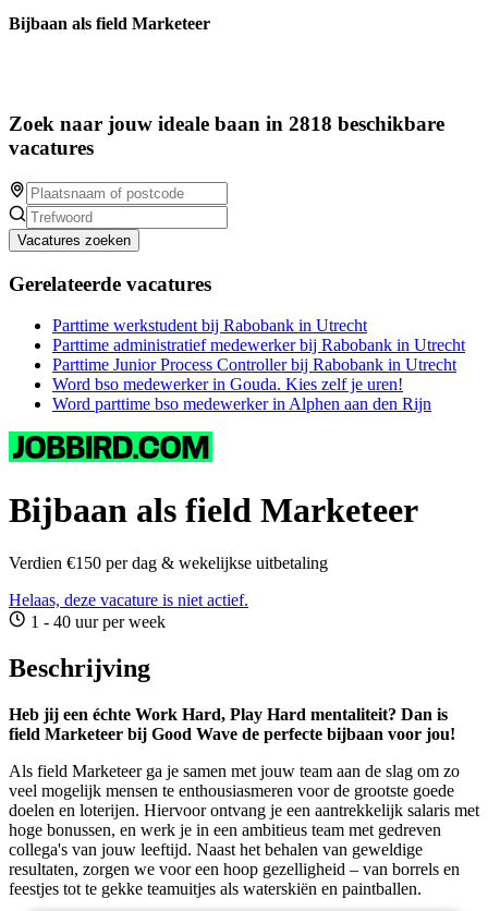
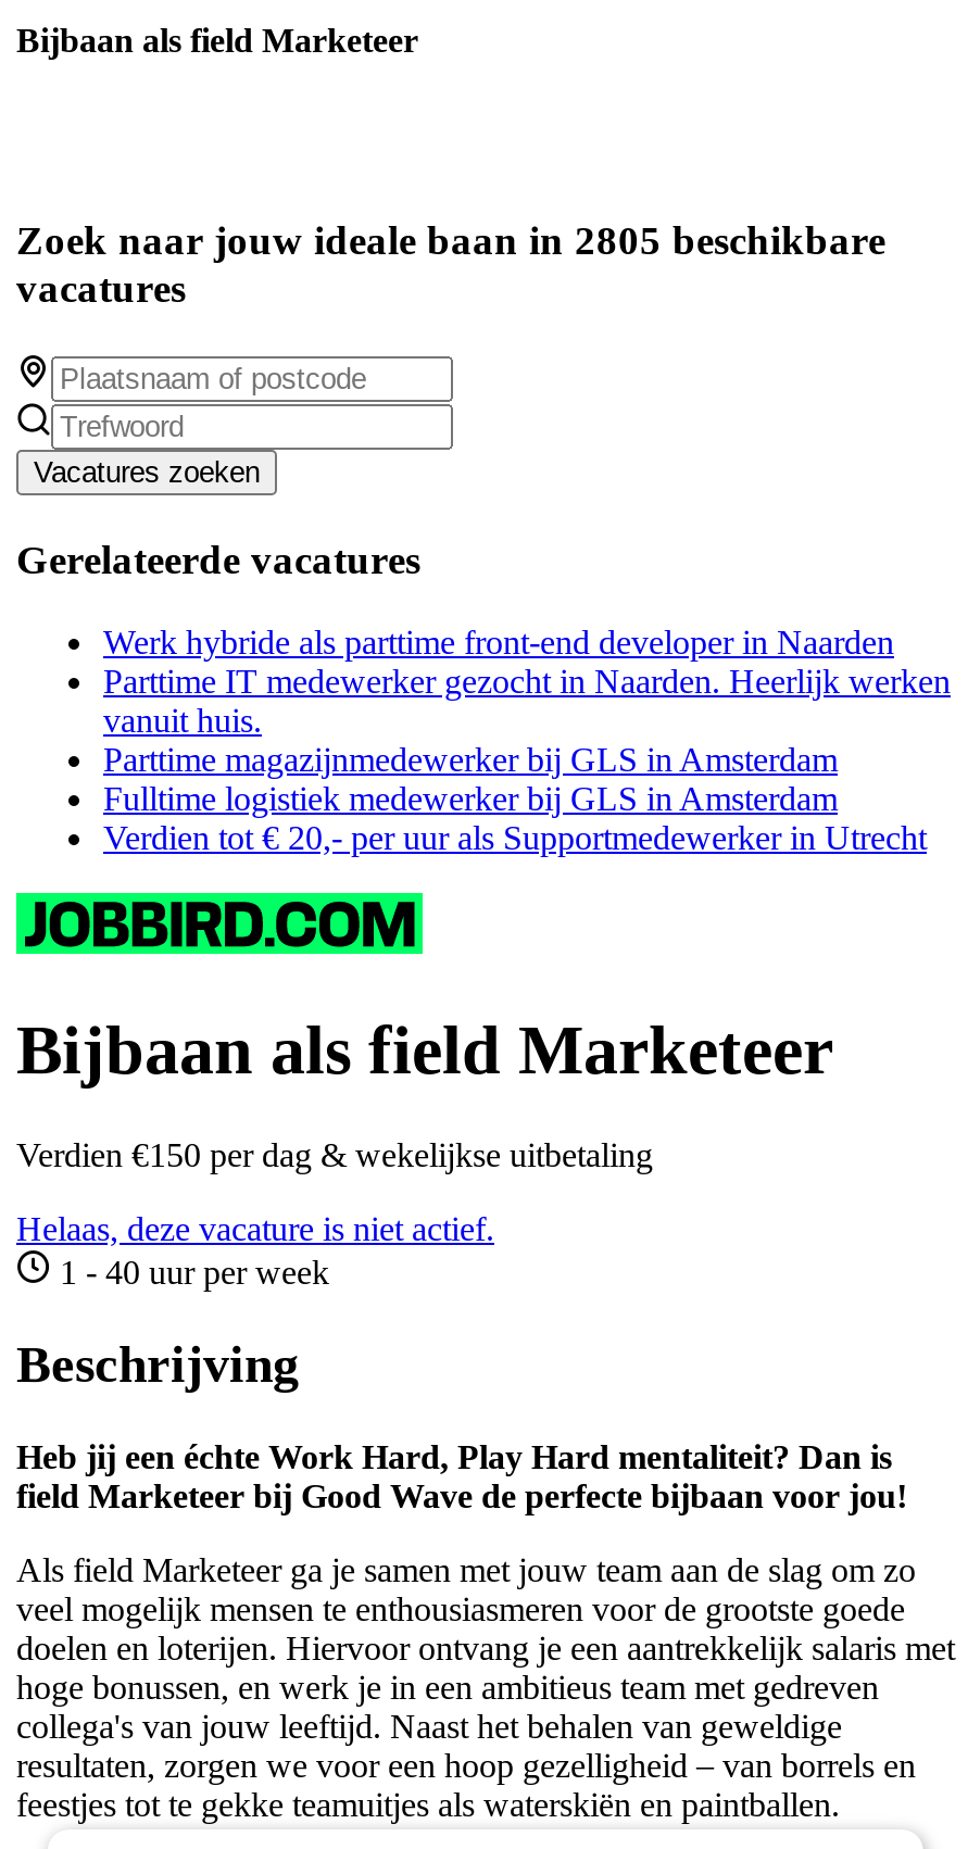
[9,112,444,135] Zoek naar jouw ideale baan in 2818 beschikbare -> [16,218,885,263] Zoek naar jouw ideale baan in 2805 beschikbare
[52,316,465,413] Parttime werkstudent bij Rabobank in Utrecht | Parttime administratief medewerker bij Rabobank in Utrecht | Parttime Junior Process Controller bij Rabobank in Utrecht | Word bso medewerker in Gouda. Kies zelf je uren! | Word parttime bso medewerker in Alphen aan den Rijn -> [103,624,951,857] Werk hybride als parttime front-end developer in Naarden | Parttime IT medewerker gezocht in Naarden. Heerlijk werken | vanuit huis. | Parttime magazijnmedewerker bij GLS in Amsterdam | Fulltime logistiek medewerker bij GLS in Amsterdam | Verdien tot € 20,- per uur als Supportmedewerker in Utrecht

